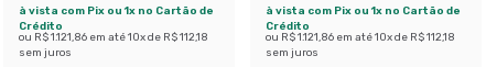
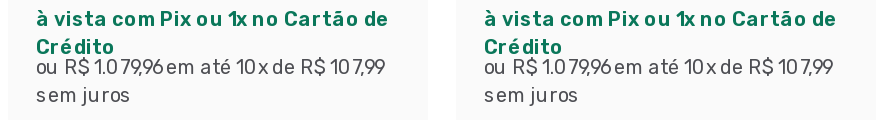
[19,31,208,43] ou R$ 1.121,86 em até 10 x de R$ 112,18 -> [36,56,384,78] ou R$ 1.079,96 em até 10 x de R$ 107,99
[266,31,455,43] ou R$ 1.121,86 em até 10 x de R$ 112,18 -> [484,56,832,78] ou R$ 1.079,96 em até 10 x de R$ 107,99

